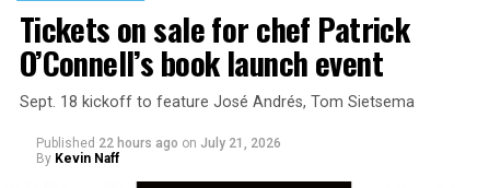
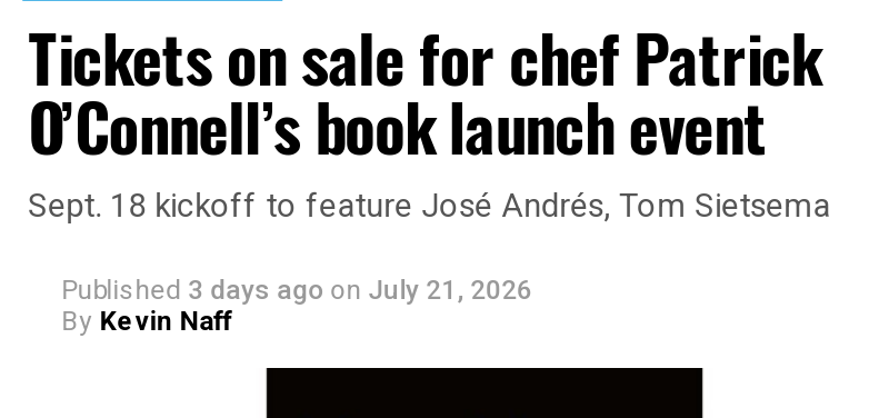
[36,135,281,150] Published 22 hours ago on July 21, 2026 -> [62,275,533,306] Published 3 days ago on July 21, 2026

